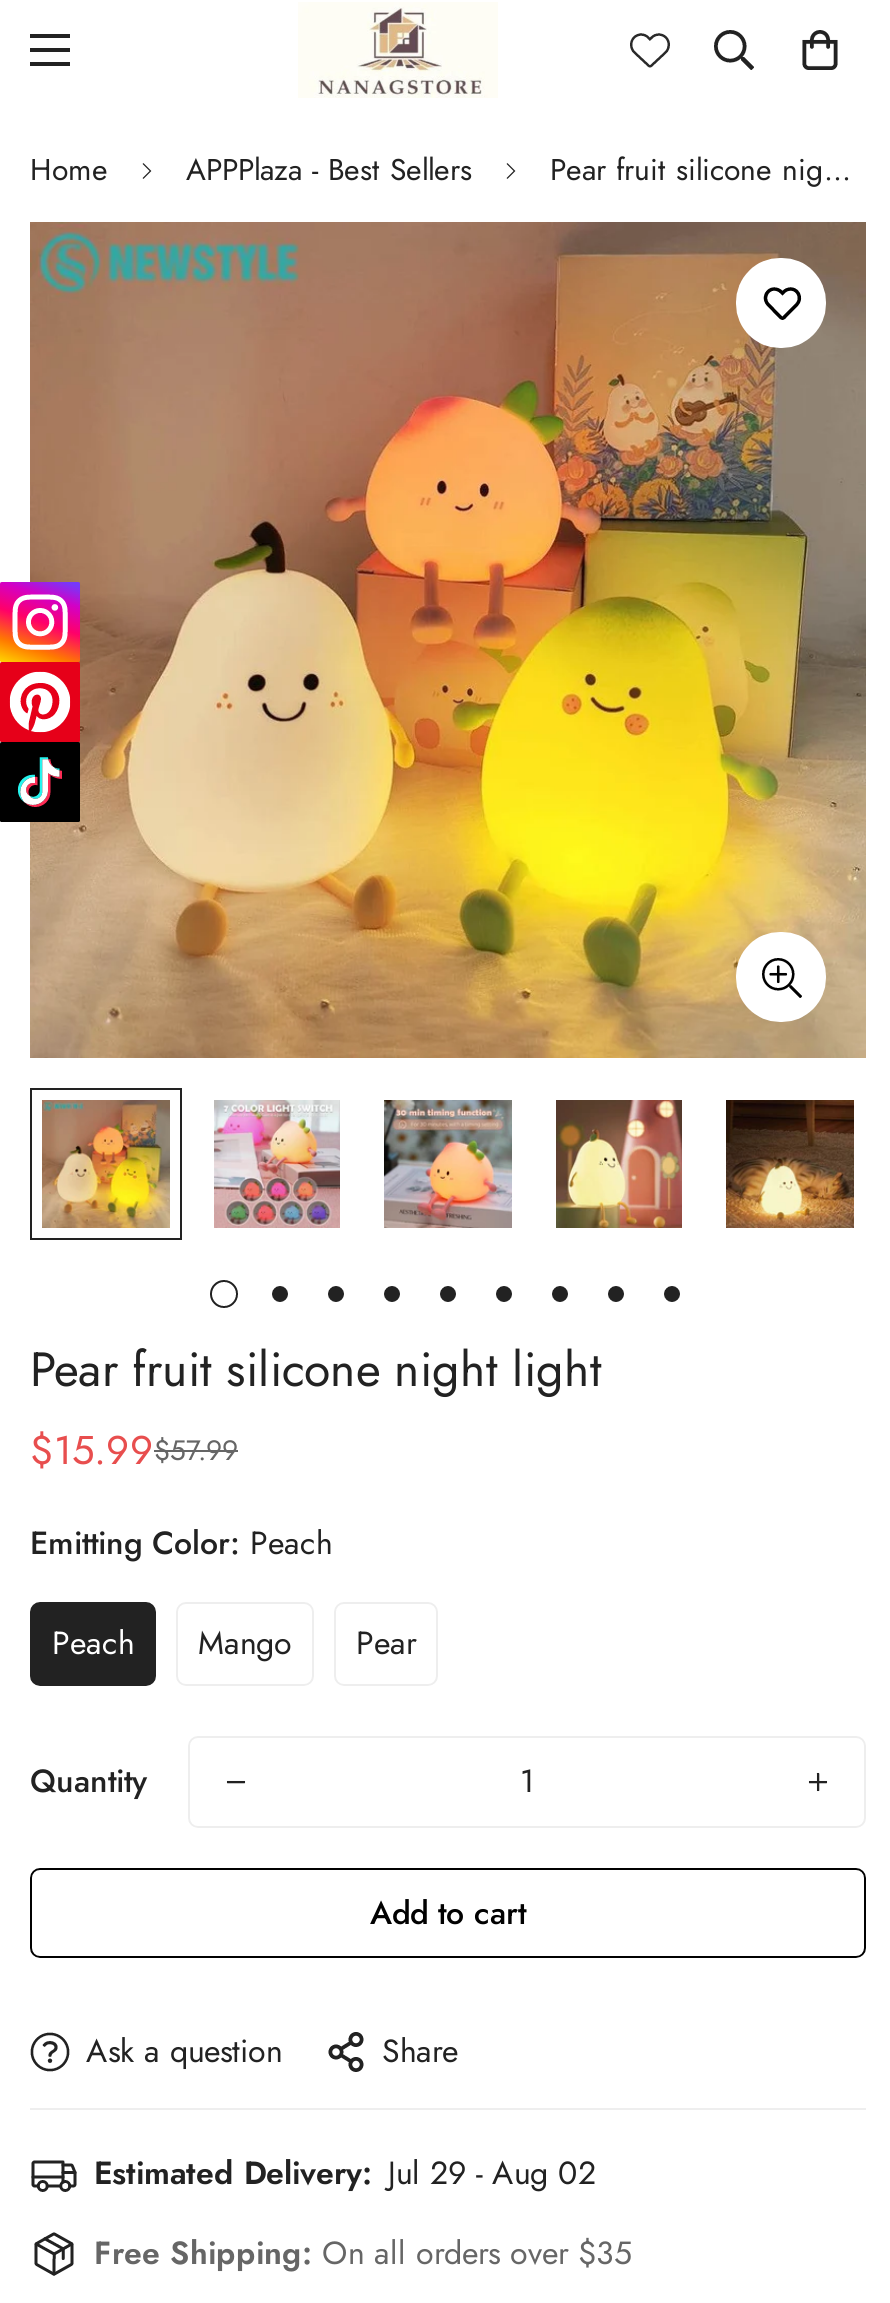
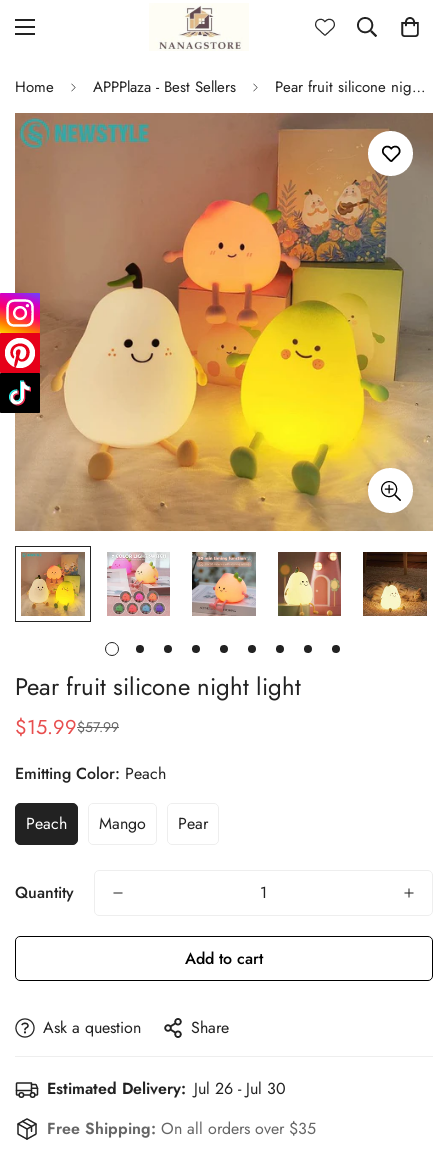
[94,2150,596,2196] Estimated Delivery: Jul 29 - Aug 02 -> [47,1077,286,1100] Estimated Delivery: Jul 26 - Jul 30

